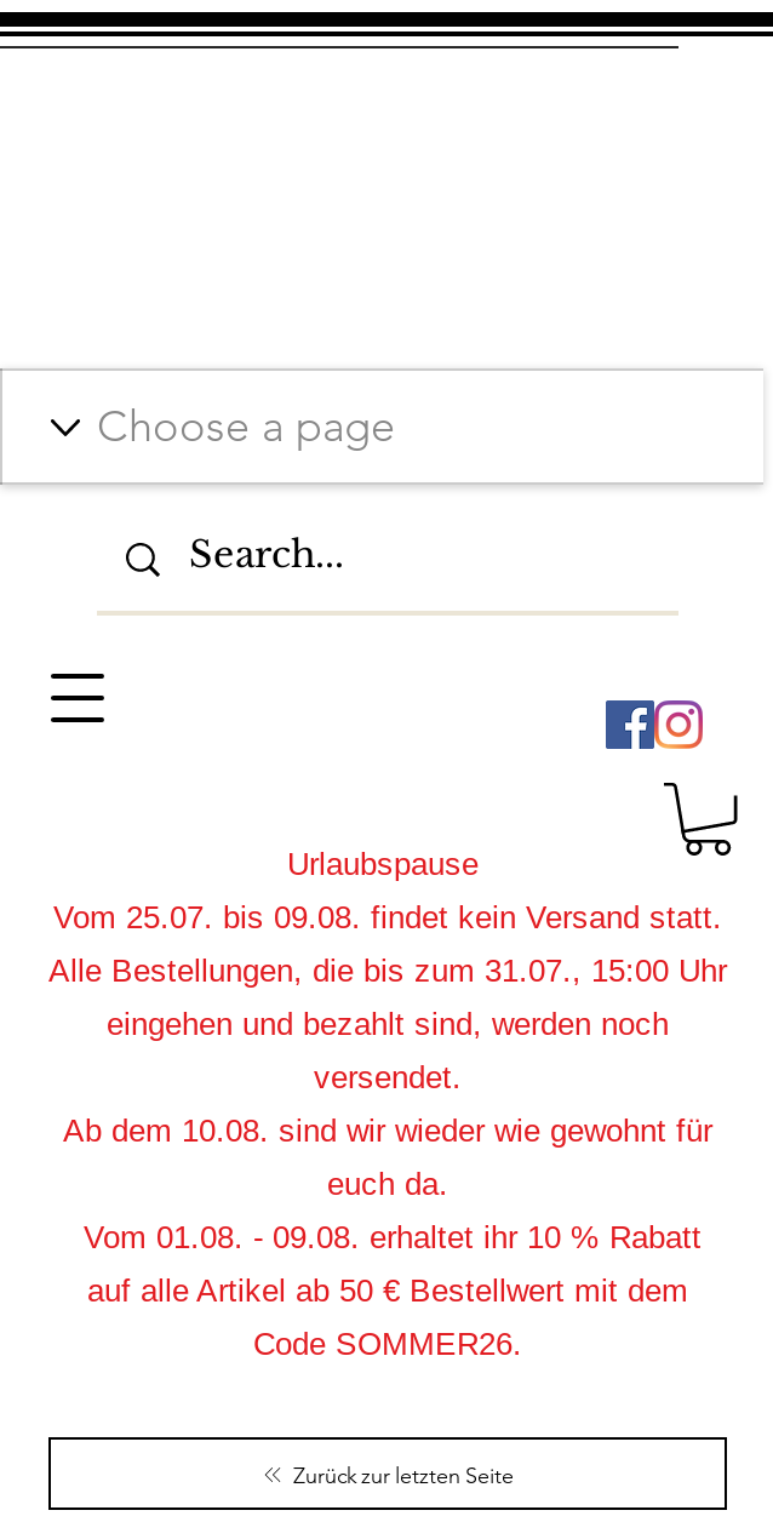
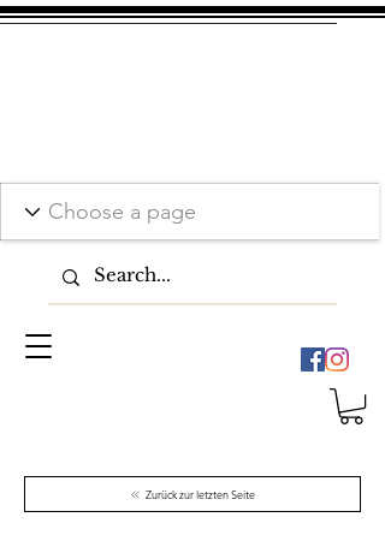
[48,846,727,1363] Urlaubspause | Vom 25.07. bis 09.08. findet kein Versand statt. | Alle Bestellungen, die bis zum 31.07., 15:00 Uhr | eingehen und bezahlt sind, werden noch | versendet. | Ab dem 10.08. sind wir wieder wie gewohnt für | euch da. | Vom 01.08. - 09.08. erhaltet ihr 10 % Rabatt | auf alle Artikel ab 50 € Bestellwert mit dem | Code SOMMER26. -> none

